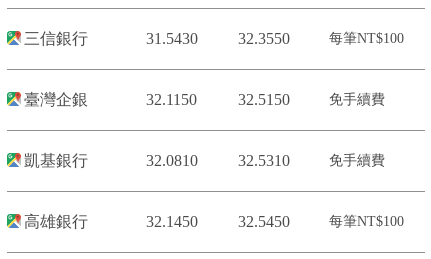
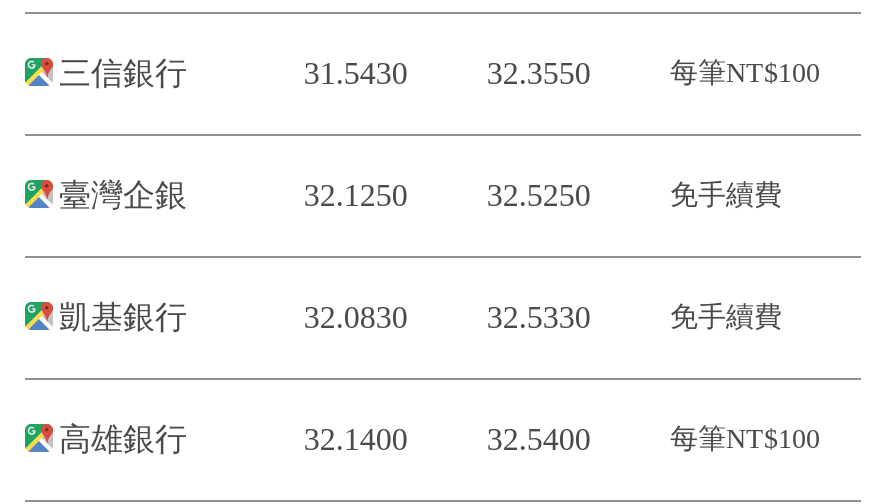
[146,91,197,108] 32.1150 -> [304,178,408,212] 32.1250
[238,91,290,108] 32.5150 -> [487,178,591,212] 32.5250
[146,152,198,169] 32.0810 -> [304,300,408,334] 32.0830
[238,152,290,169] 32.5310 -> [487,300,591,334] 32.5330
[146,213,198,230] 32.1450 -> [304,422,408,456] 32.1400
[238,213,290,230] 32.5450 -> [487,422,591,456] 32.5400

